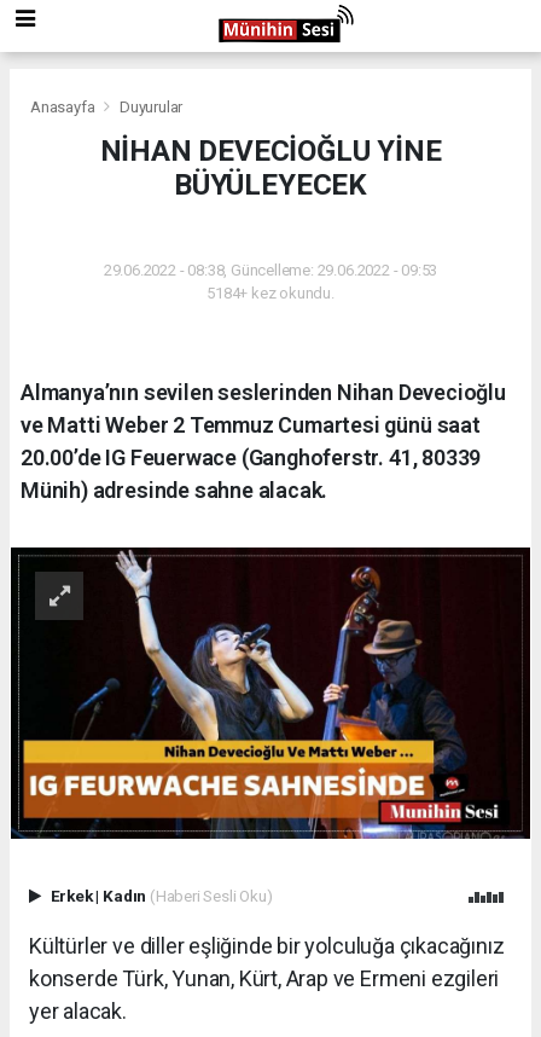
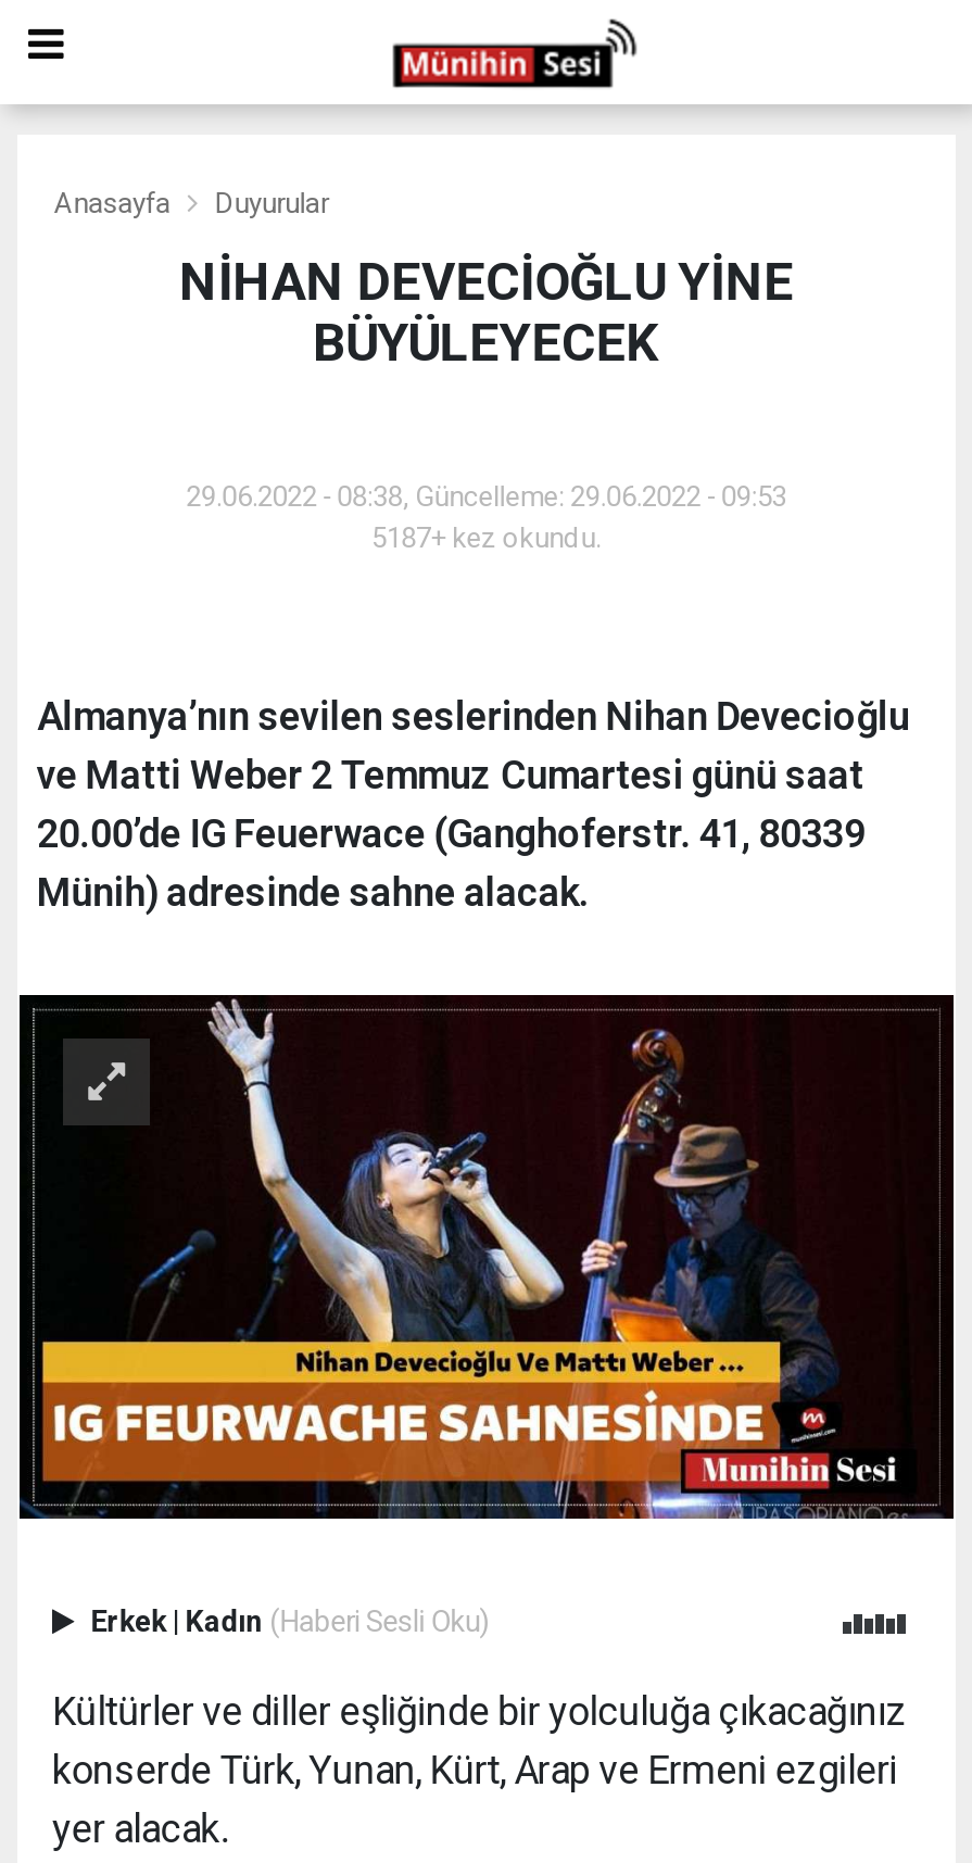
[207,284,334,302] 5184+ kez okundu. -> [372,521,601,554] 5187+ kez okundu.

